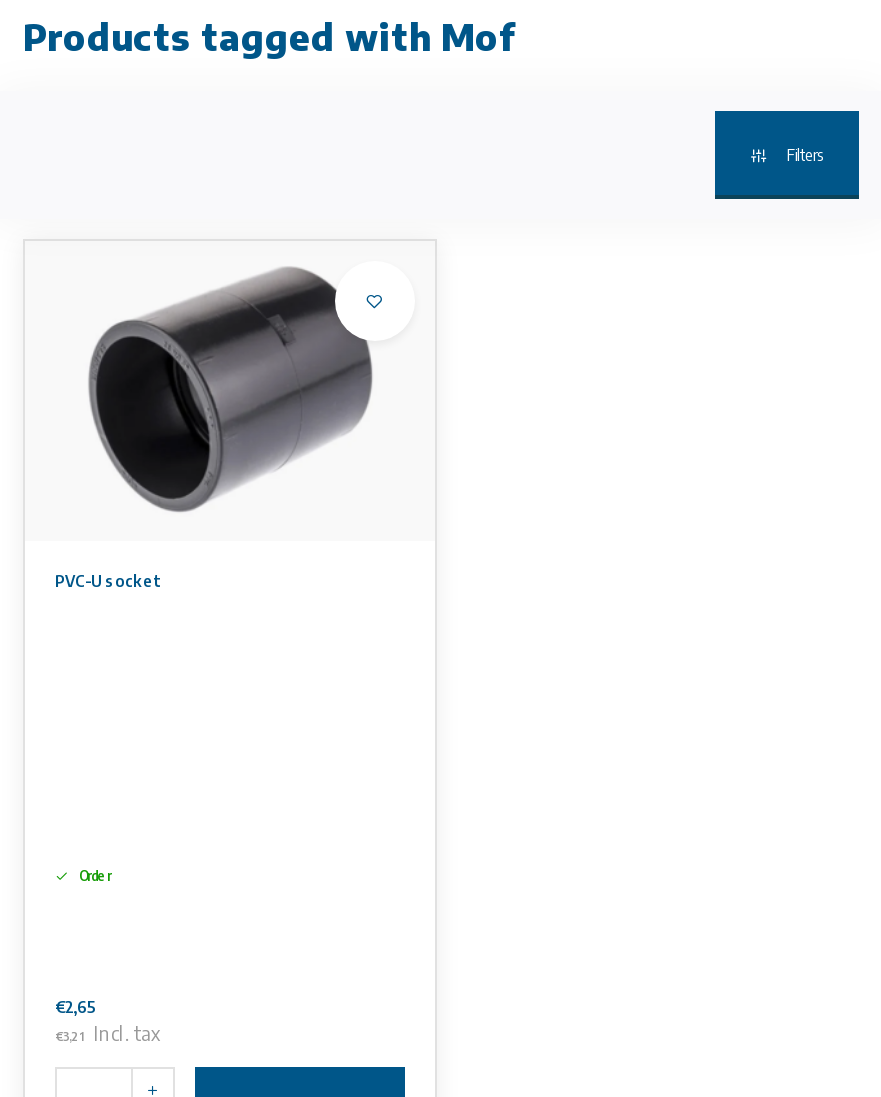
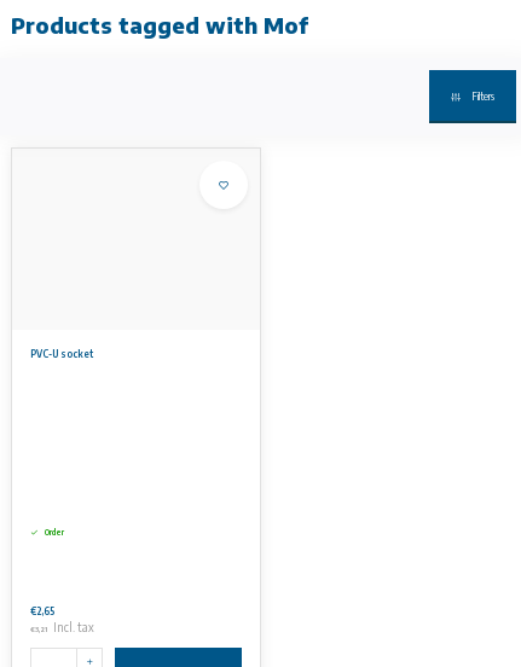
[87,267,373,513] [image] -> none

